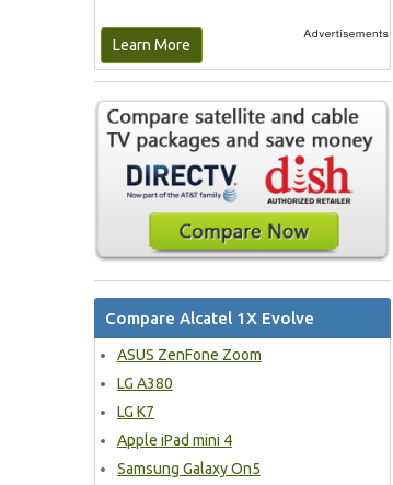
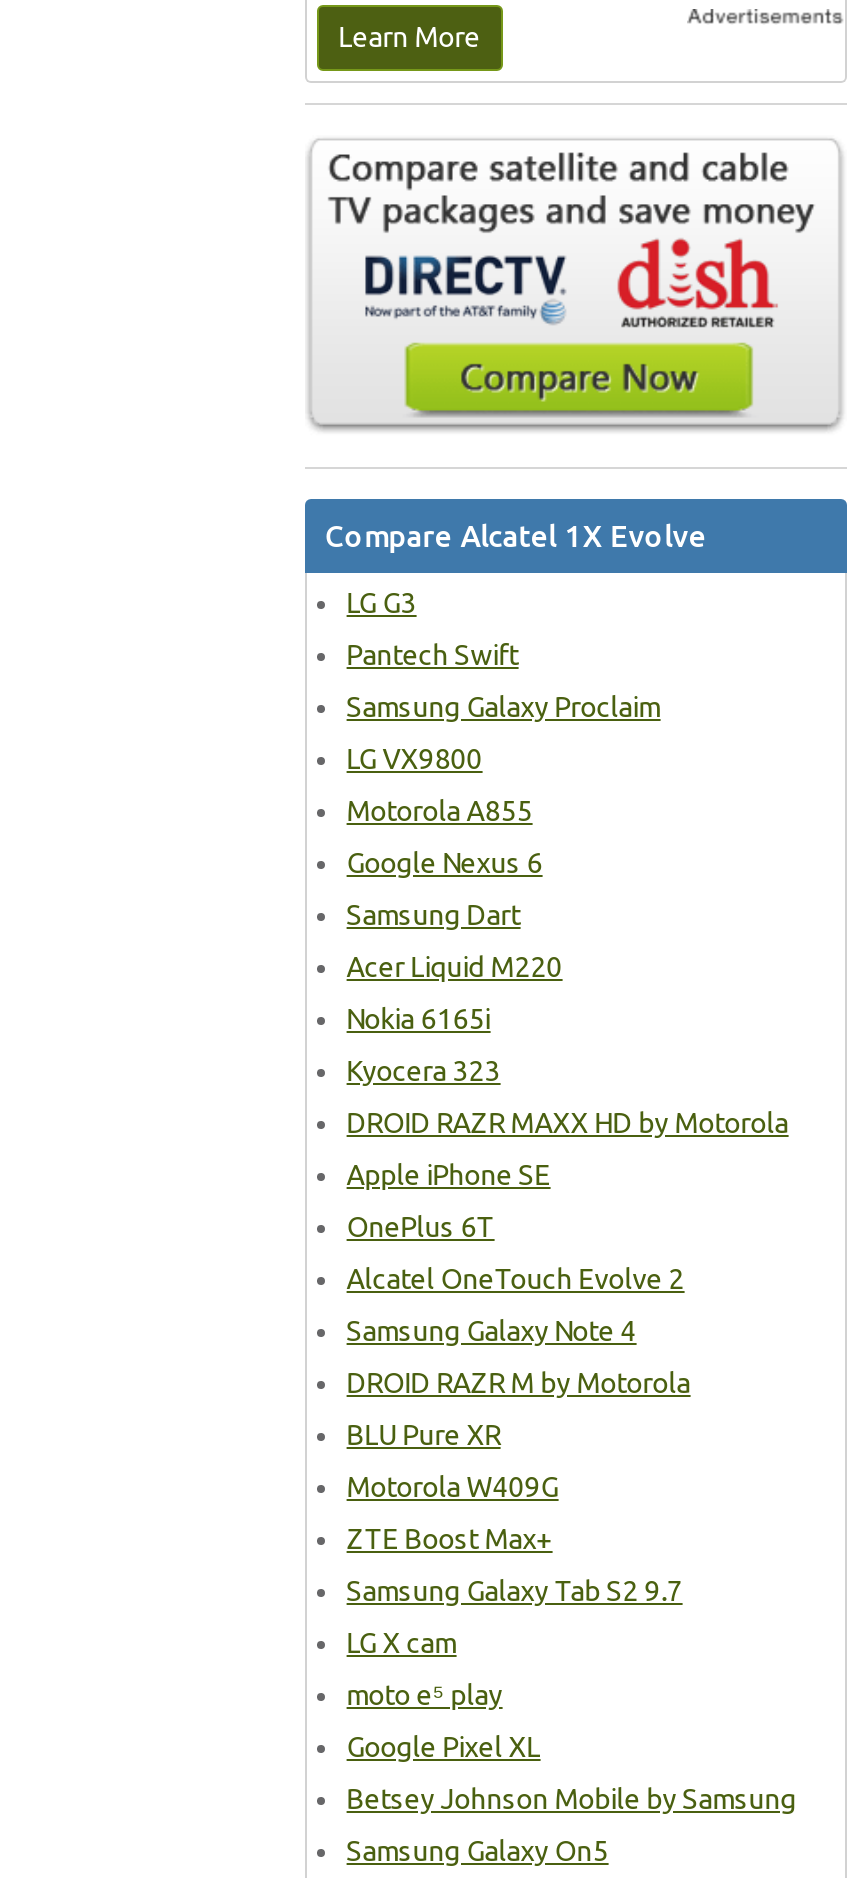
[117,346,261,449] ASUS ZenFone Zoom | LG A380 | LG K7 | Apple iPad mini 4 -> [347,587,797,1815] LG G3 | Pantech Swift | Samsung Galaxy Proclaim | LG VX9800 | Motorola A855 | Google Nexus 6 | Samsung Dart | Acer Liquid M220 | Nokia 6165i | Kyocera 323 | DROID RAZR MAXX HD by Motorola | Apple iPhone SE | OnePlus 6T | Alcatel OneTouch Evolve 2 | Samsung Galaxy Note 4 | DROID RAZR M by Motorola | BLU Pure XR | Motorola W409G | ZTE Boost Max+ | Samsung Galaxy Tab S2 9.7 | LG X cam | moto e⁵ play | Google Pixel XL | Betsey Johnson Mobile by Samsung

